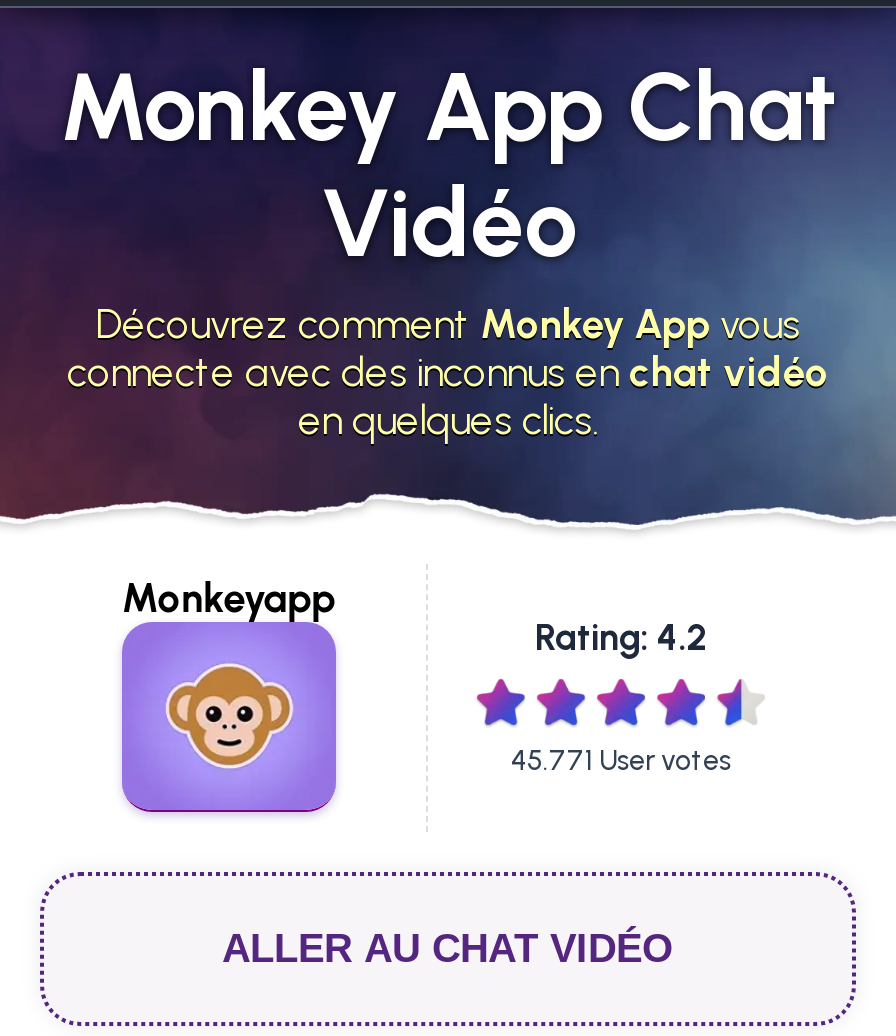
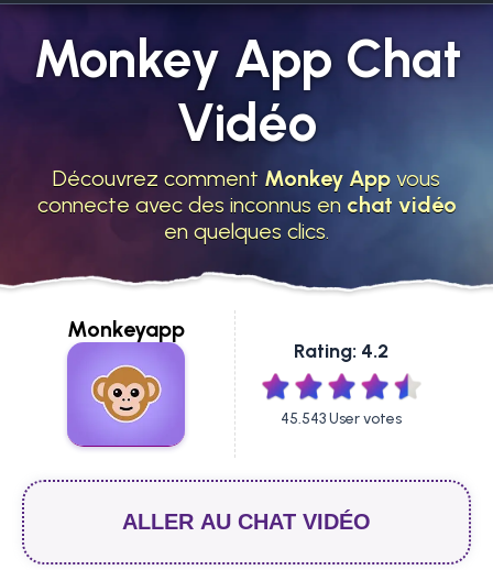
[511,744,731,778] 45.771 User votes -> [281,410,402,428] 45.543 User votes

